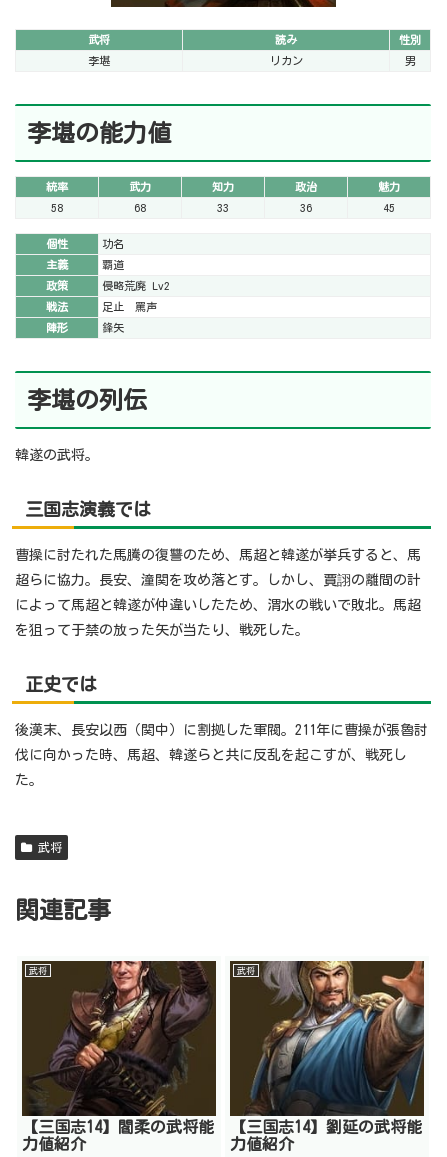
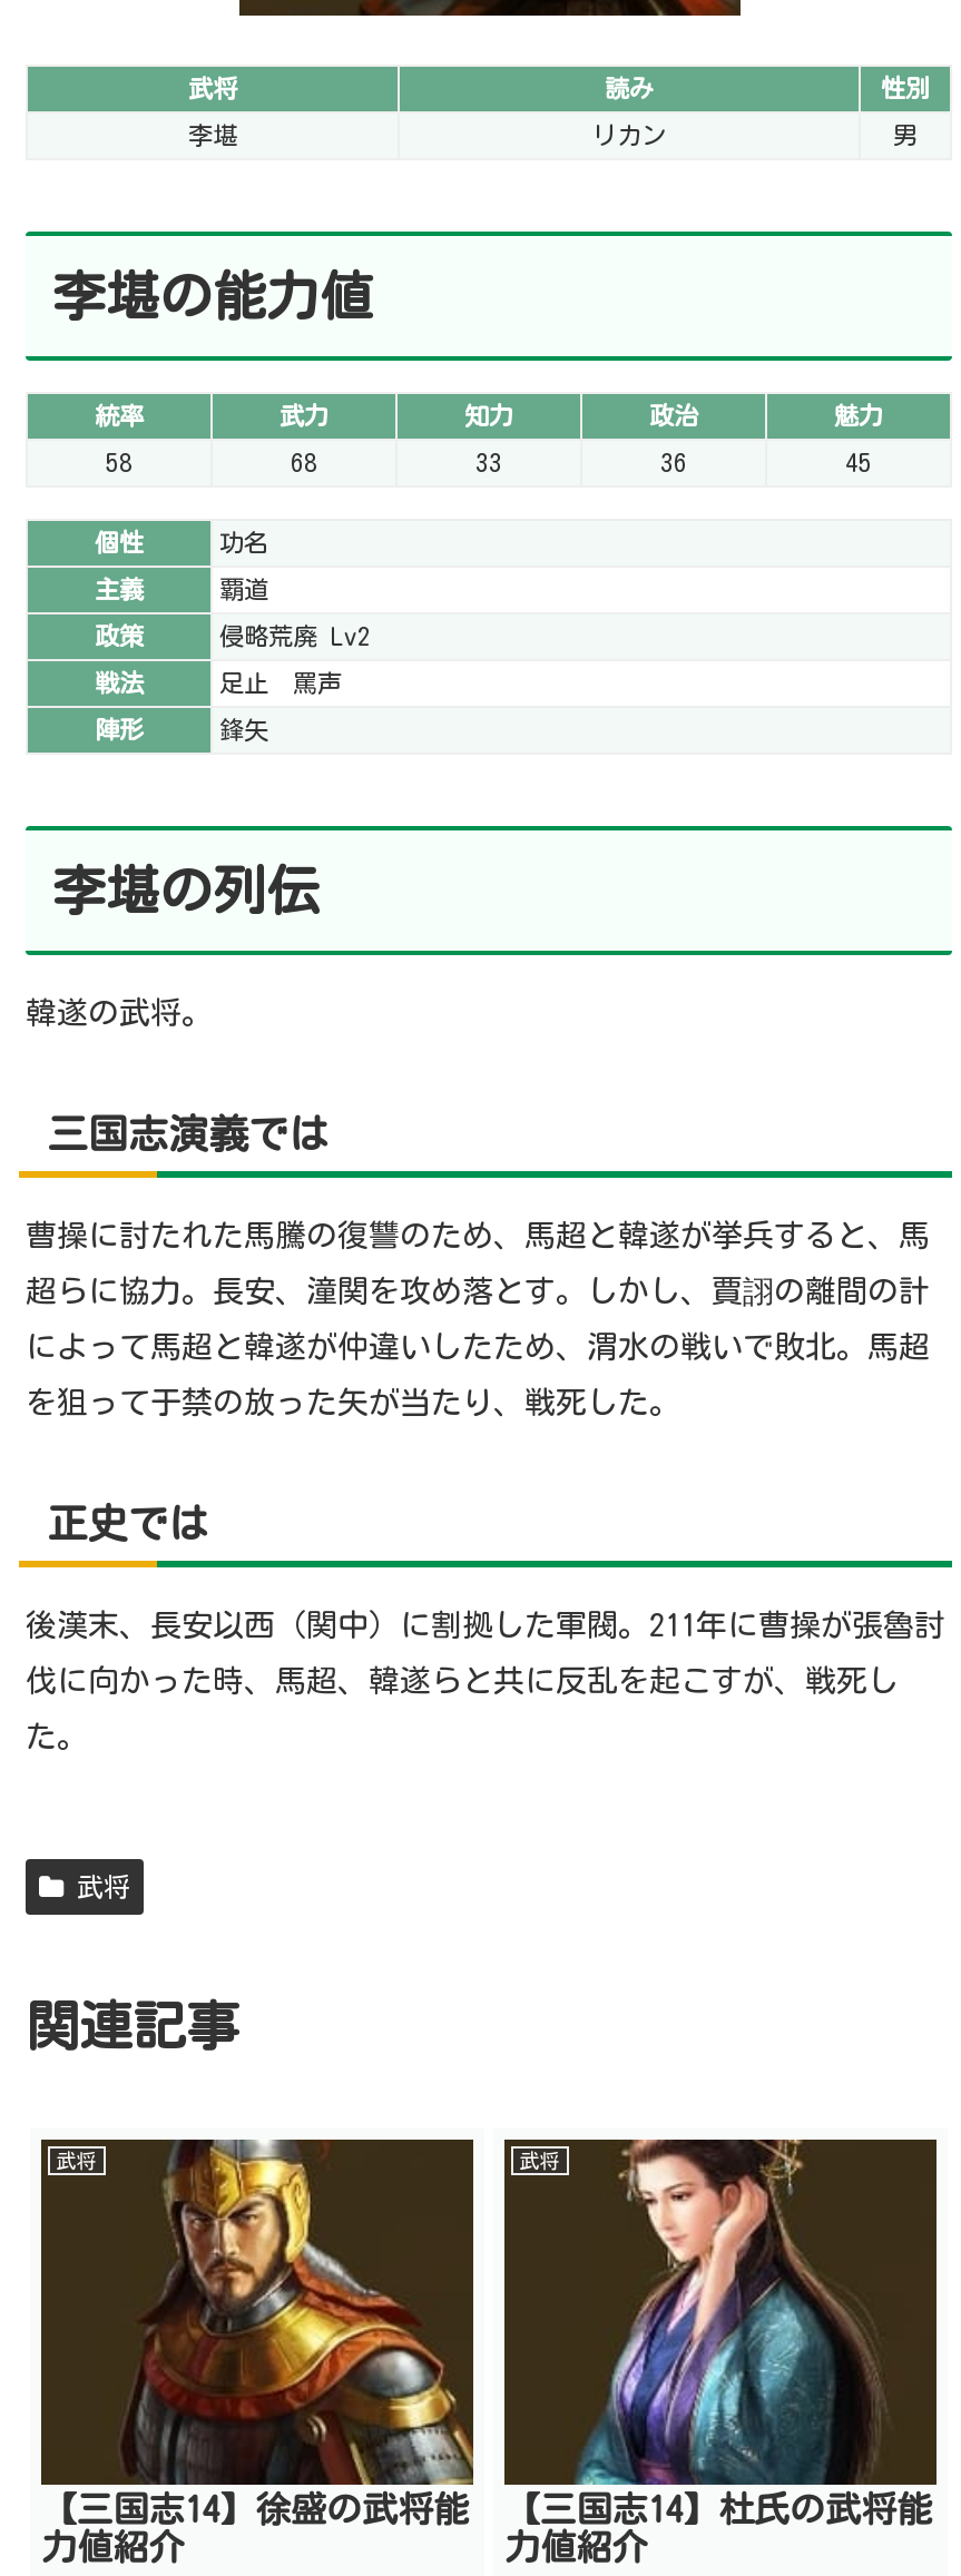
[22,960,216,1135] [image] | 【三国志14】閻柔の武将能 -> [41,2137,473,2527] [image] | 【三国志14】徐盛の武将能
[230,960,424,1135] [image] | 【三国志14】劉延の武将能 -> [505,2137,937,2527] [image] | 【三国志14】杜氏の武将能

